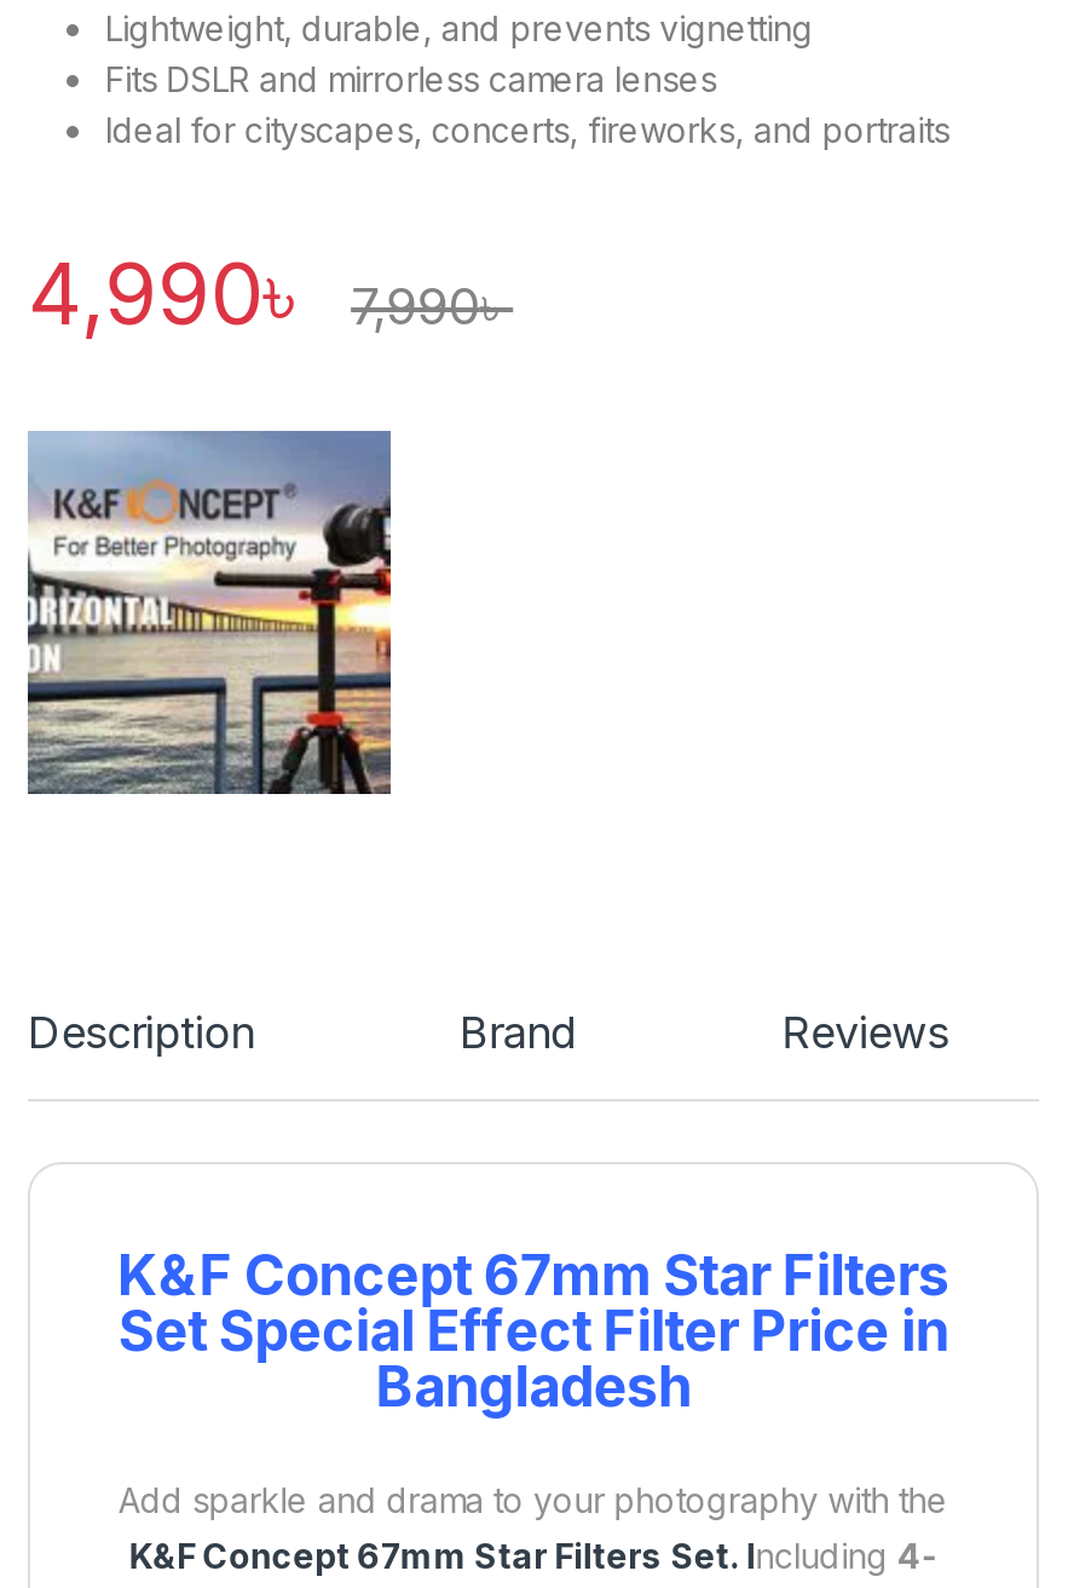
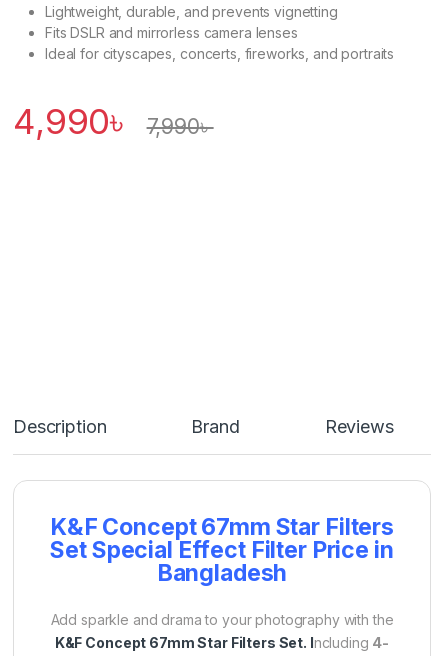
[25,428,393,796] [image] -> none

